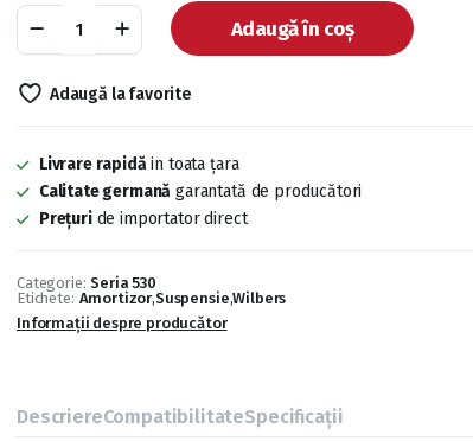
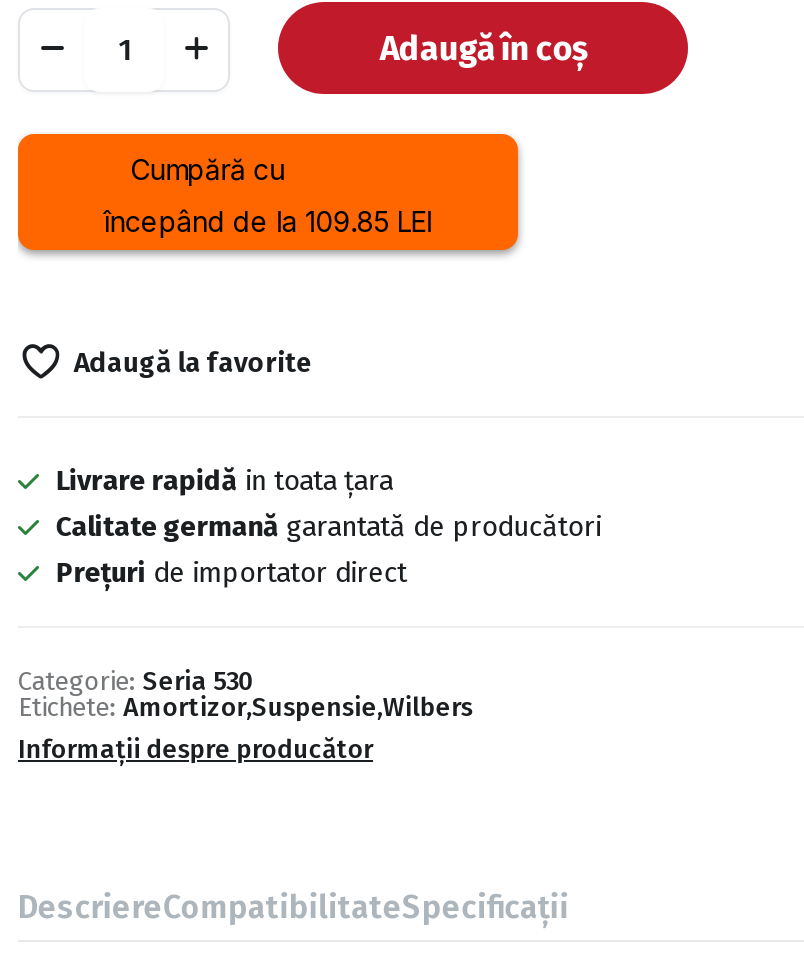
none -> [16,132,522,256] [image] | Cumpără cu | începând de la 109.85 LEI

